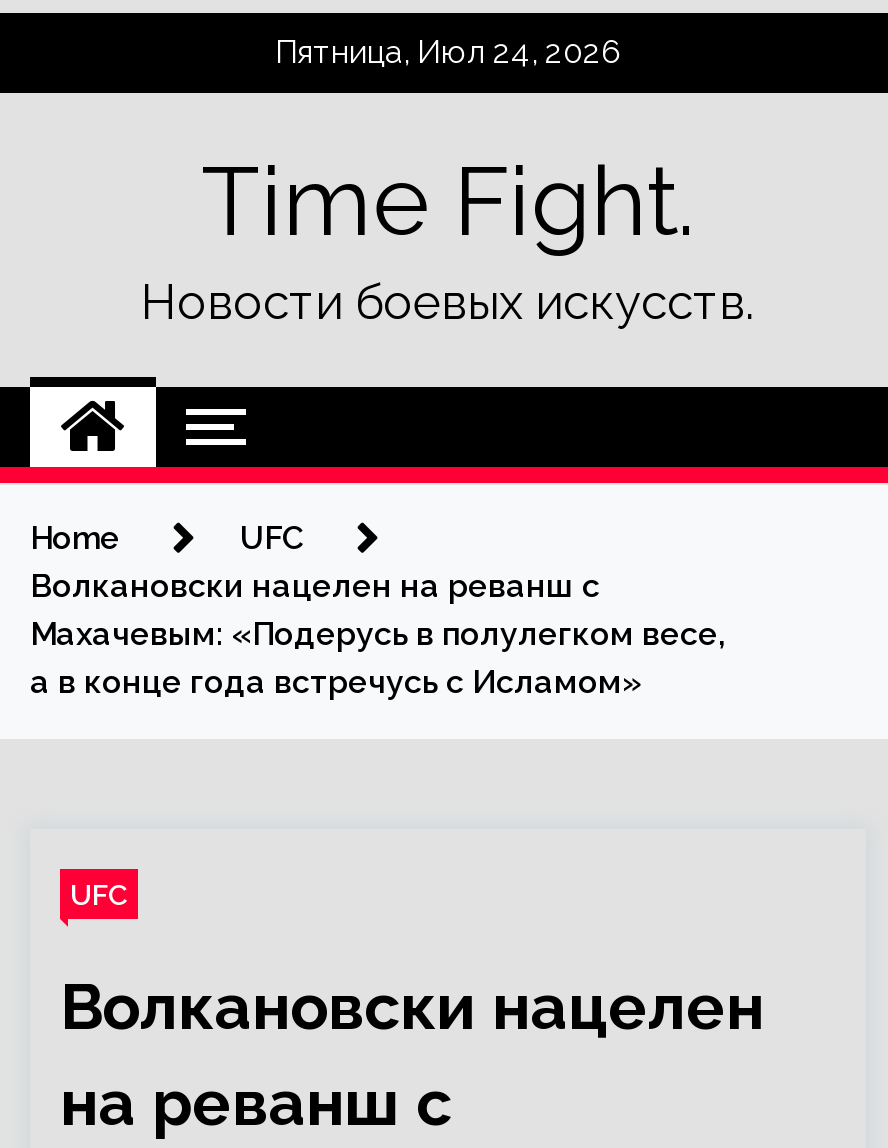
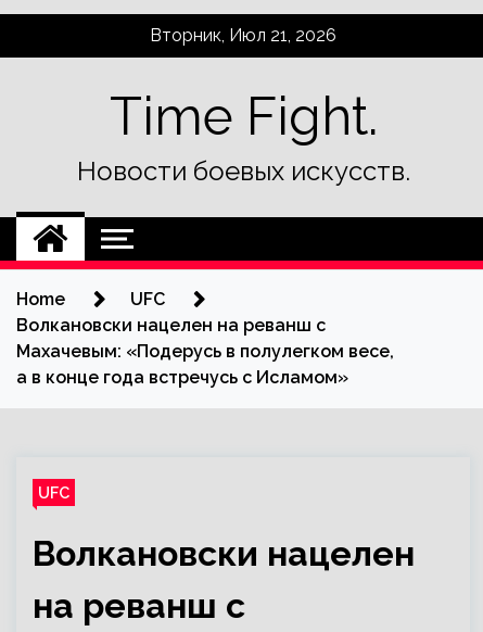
[275,33,621,71] Пятница, Июл 24, 2026 -> [150,25,336,46] Вторник, Июл 21, 2026

